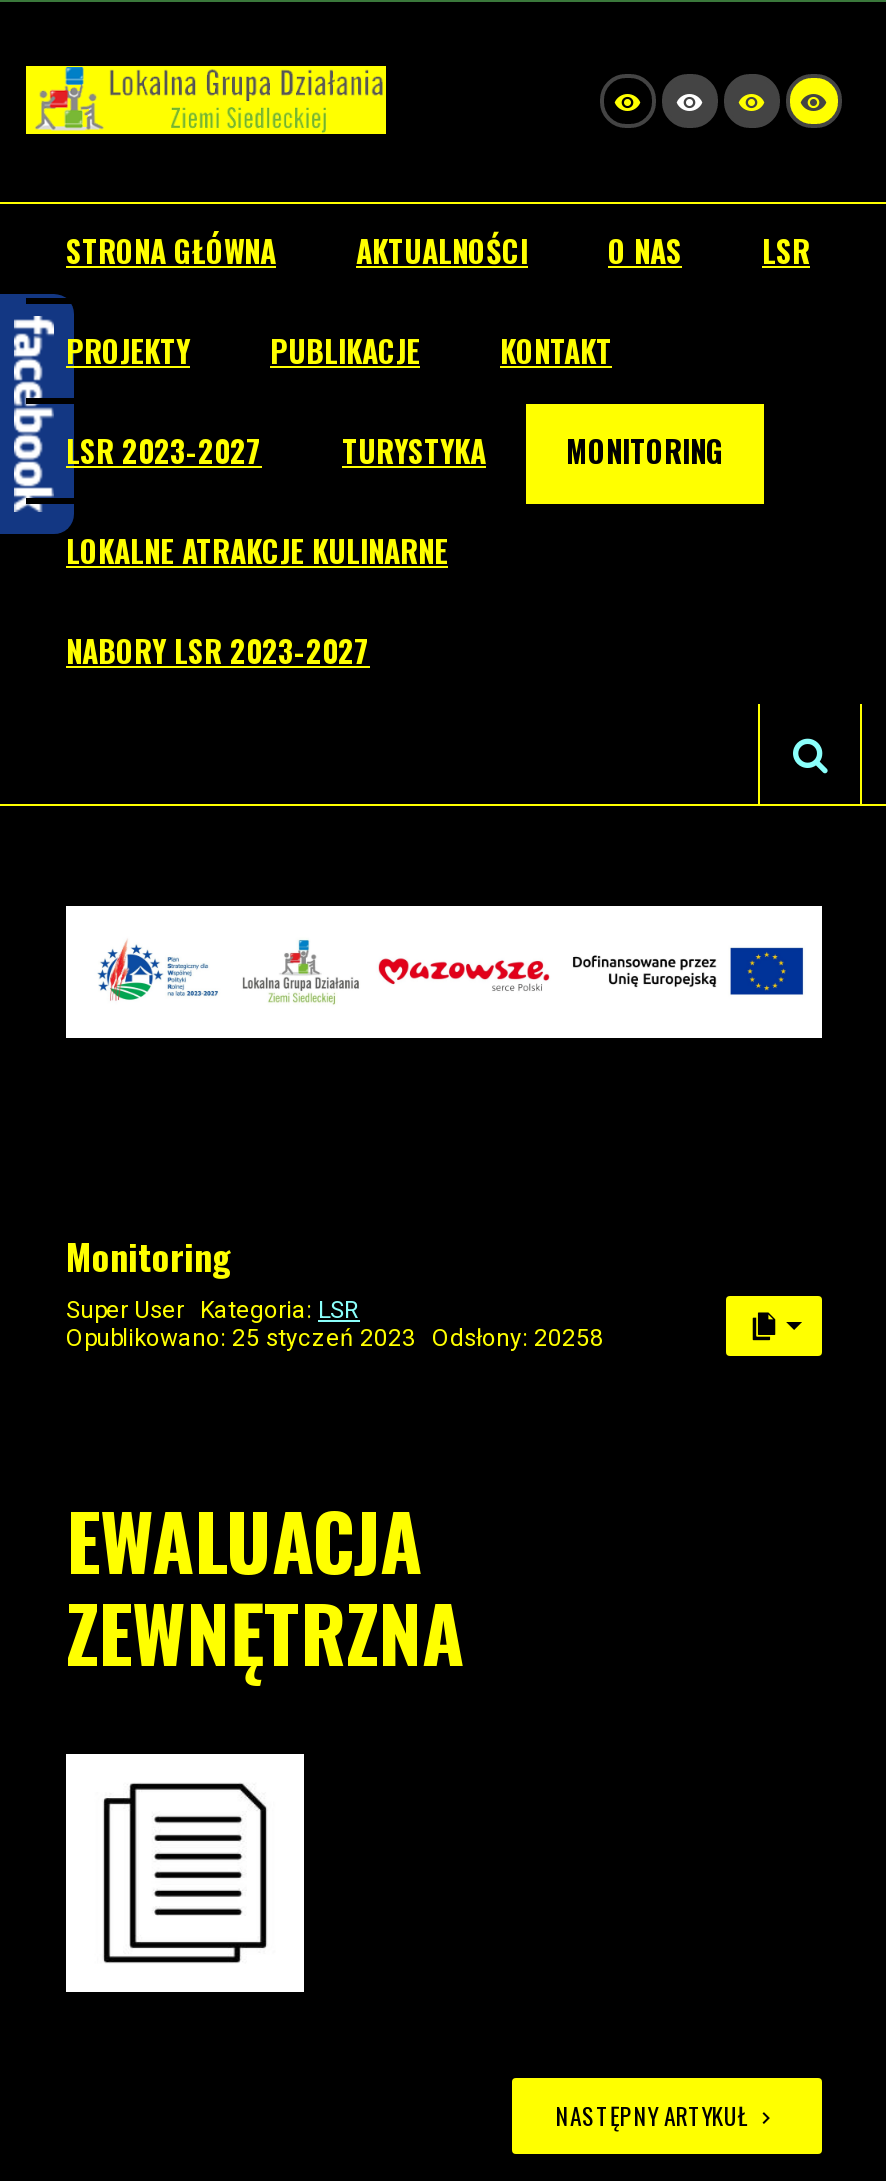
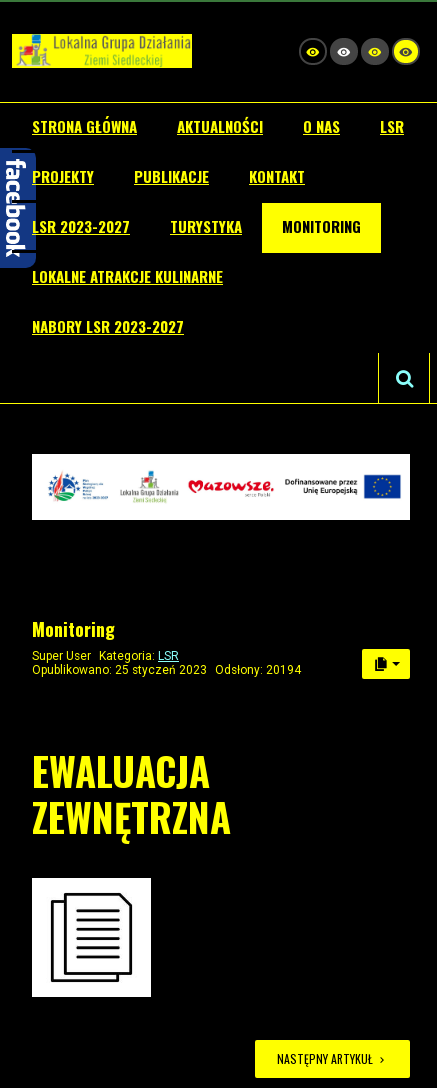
[66,1325,604,1353] Opublikowano: 25 styczeń 2023 Odsłony: 20258 -> [32,663,301,677] Opublikowano: 25 styczeń 2023 Odsłony: 20194

